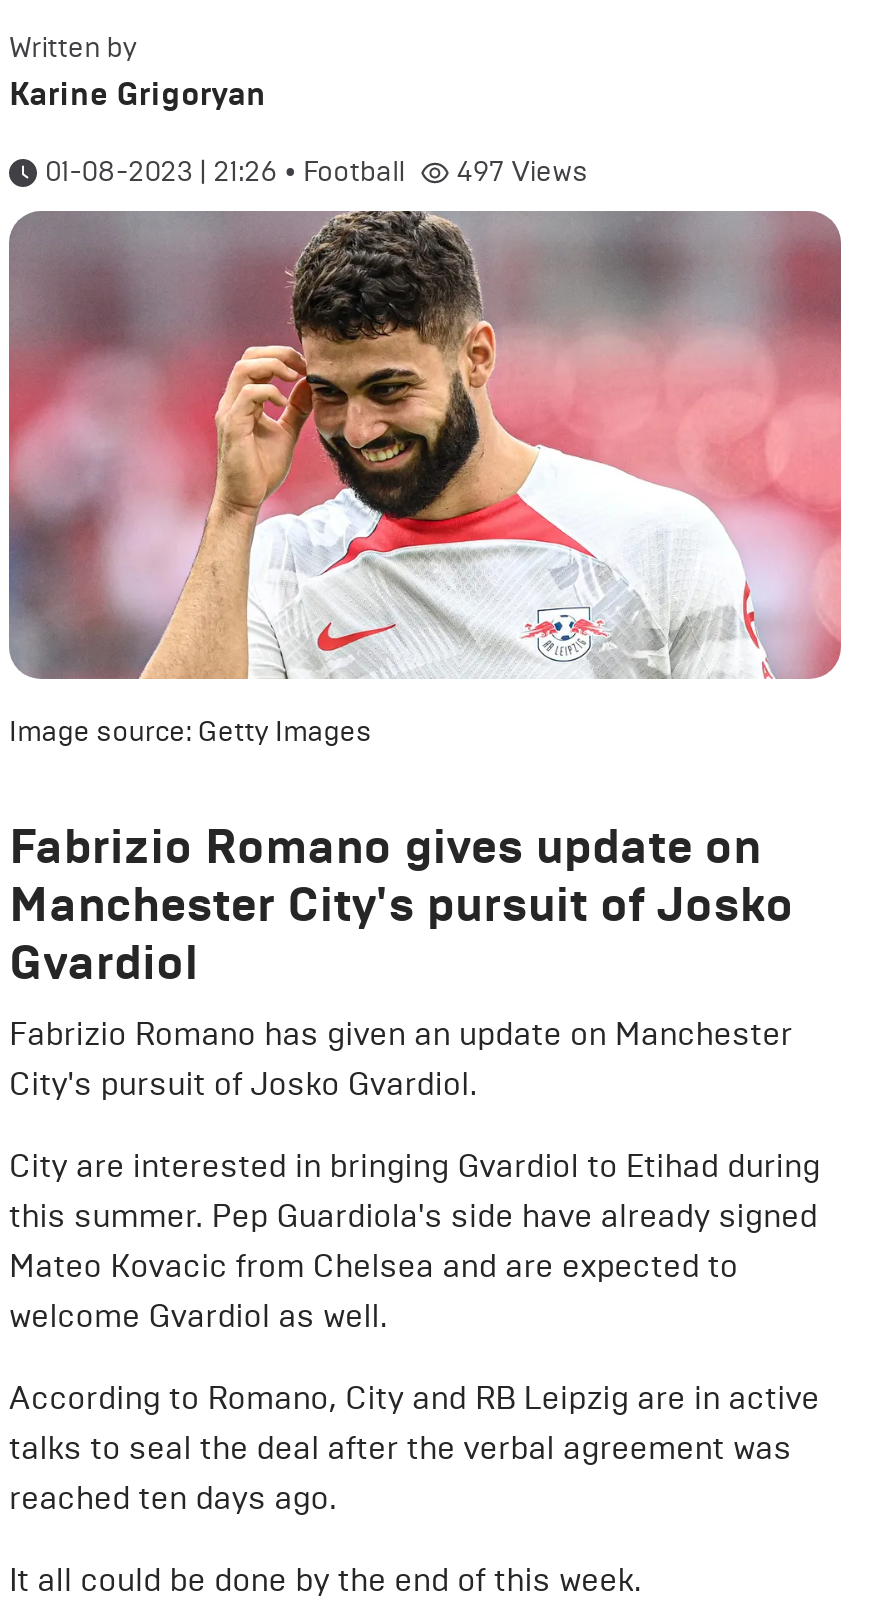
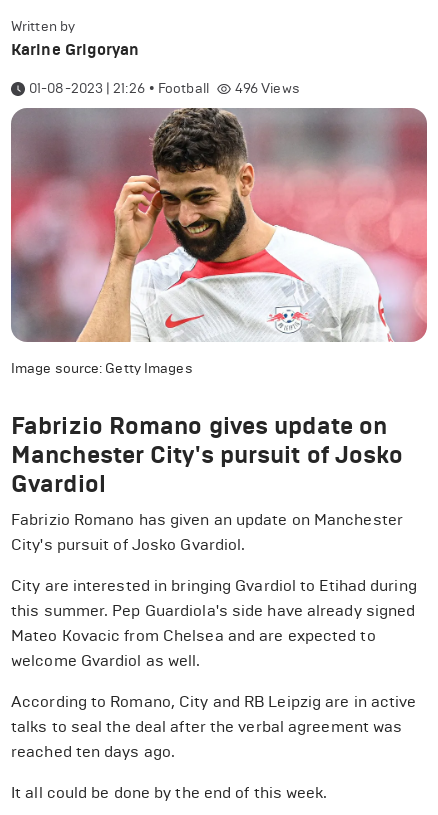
[457,155,589,189] 497 Views -> [235,80,300,97] 496 Views

